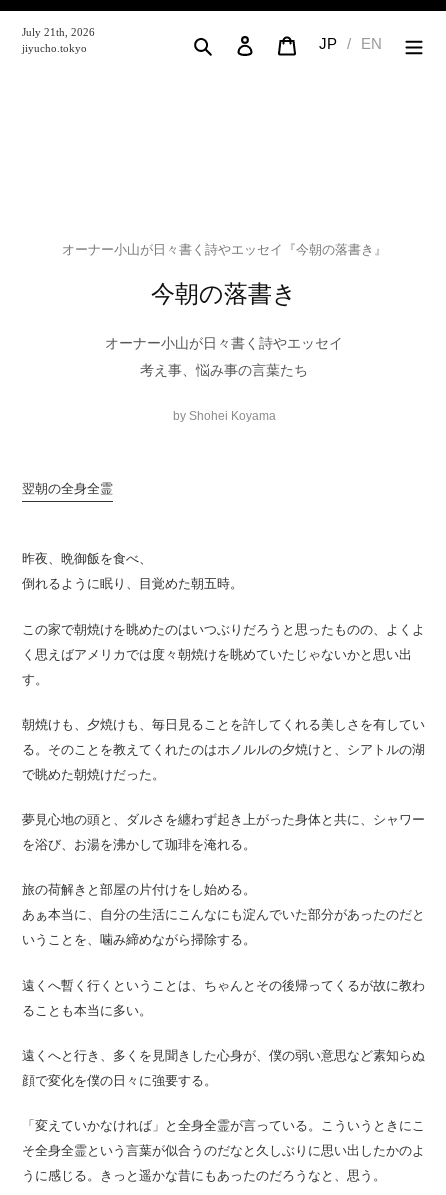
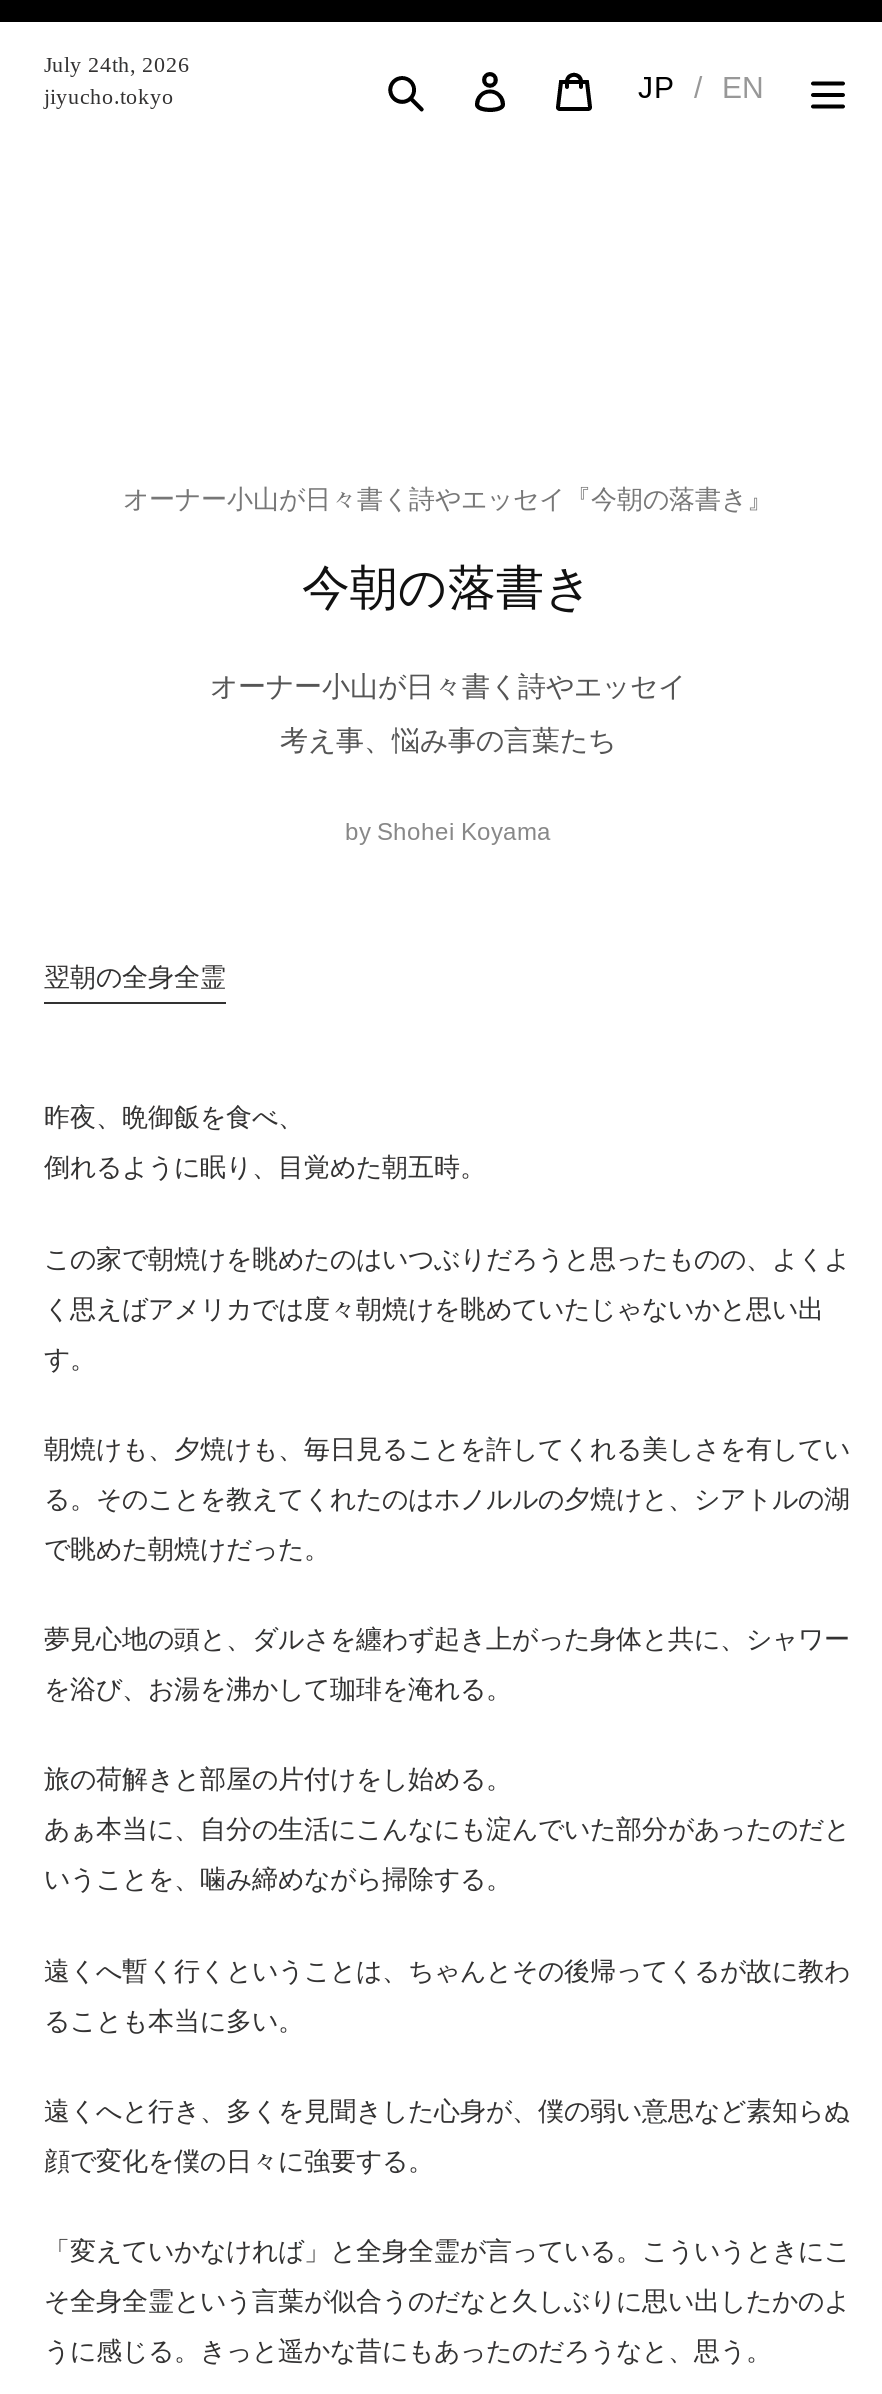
[22,26,95,38] July 21th, 2026 -> [44,52,190,76] July 24th, 2026

